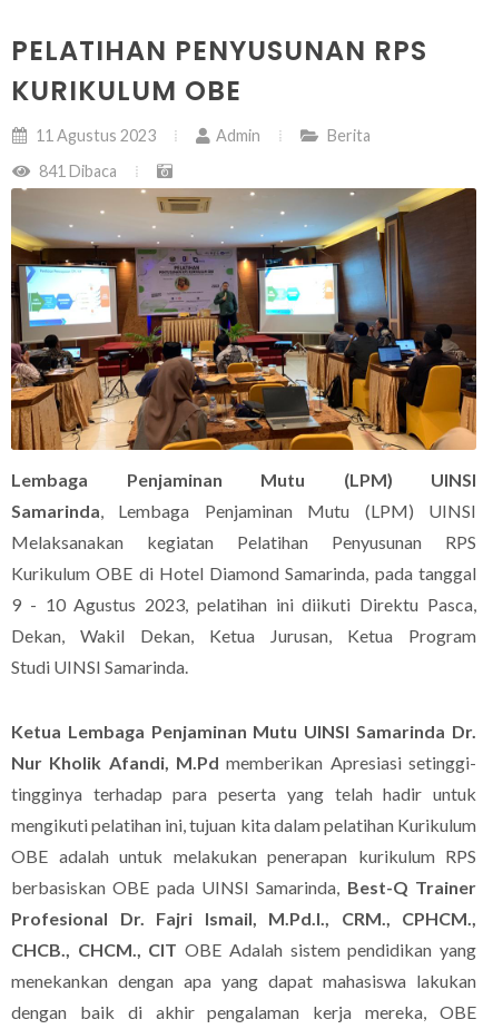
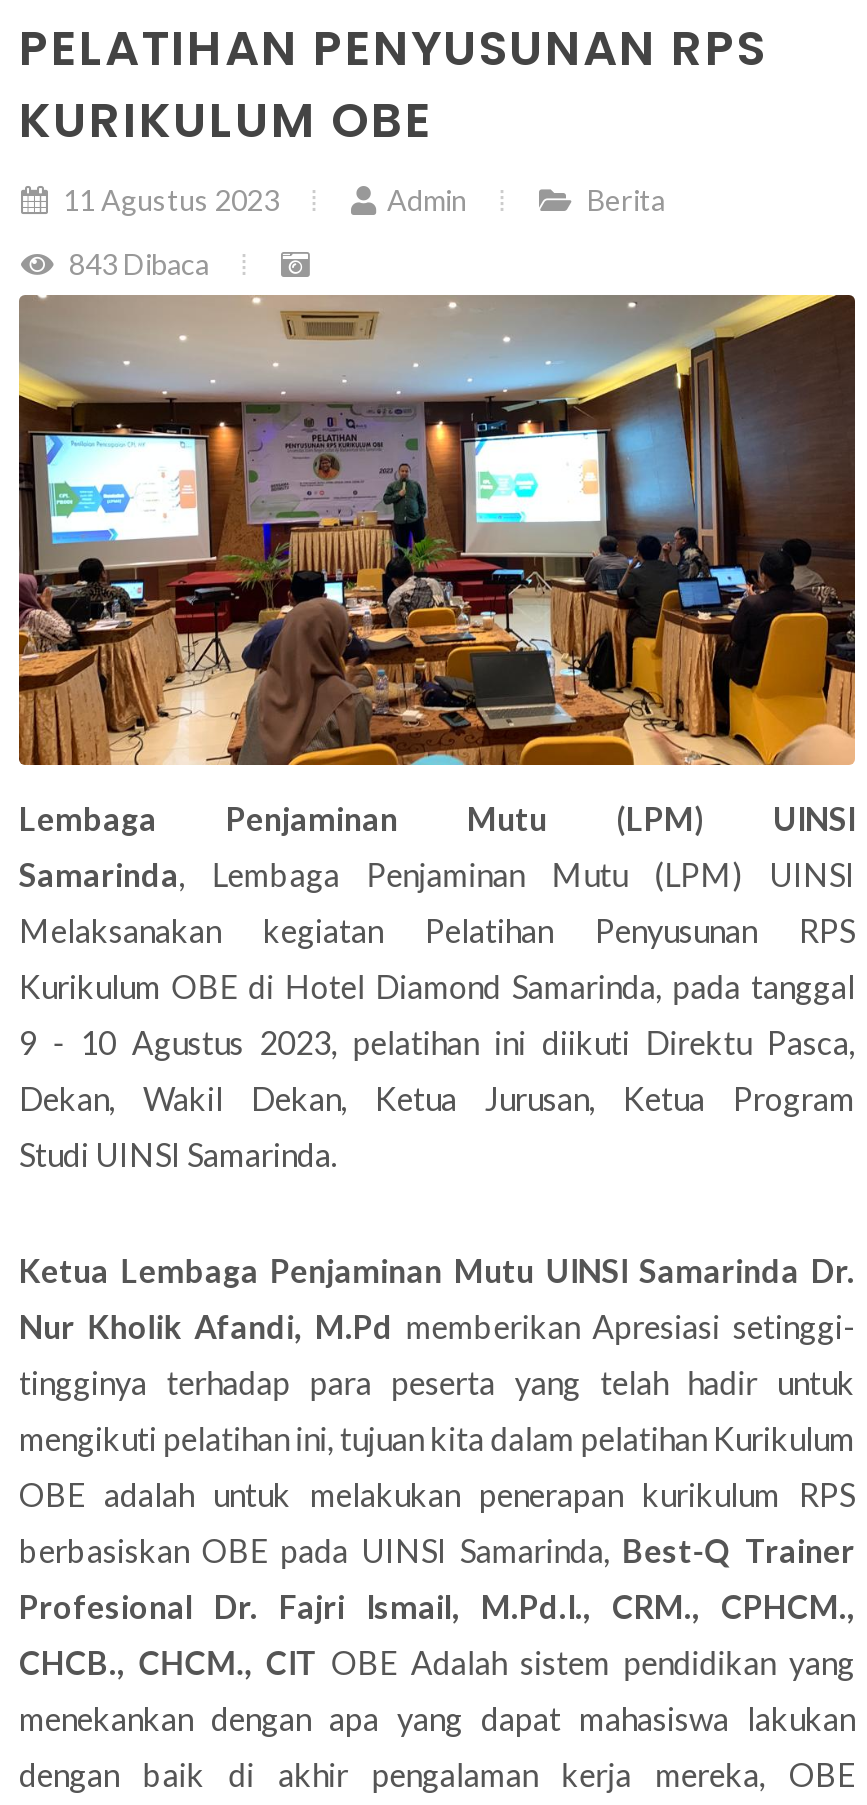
[36,161,117,180] 841 Dibaca -> [63,247,209,281] 843 Dibaca

